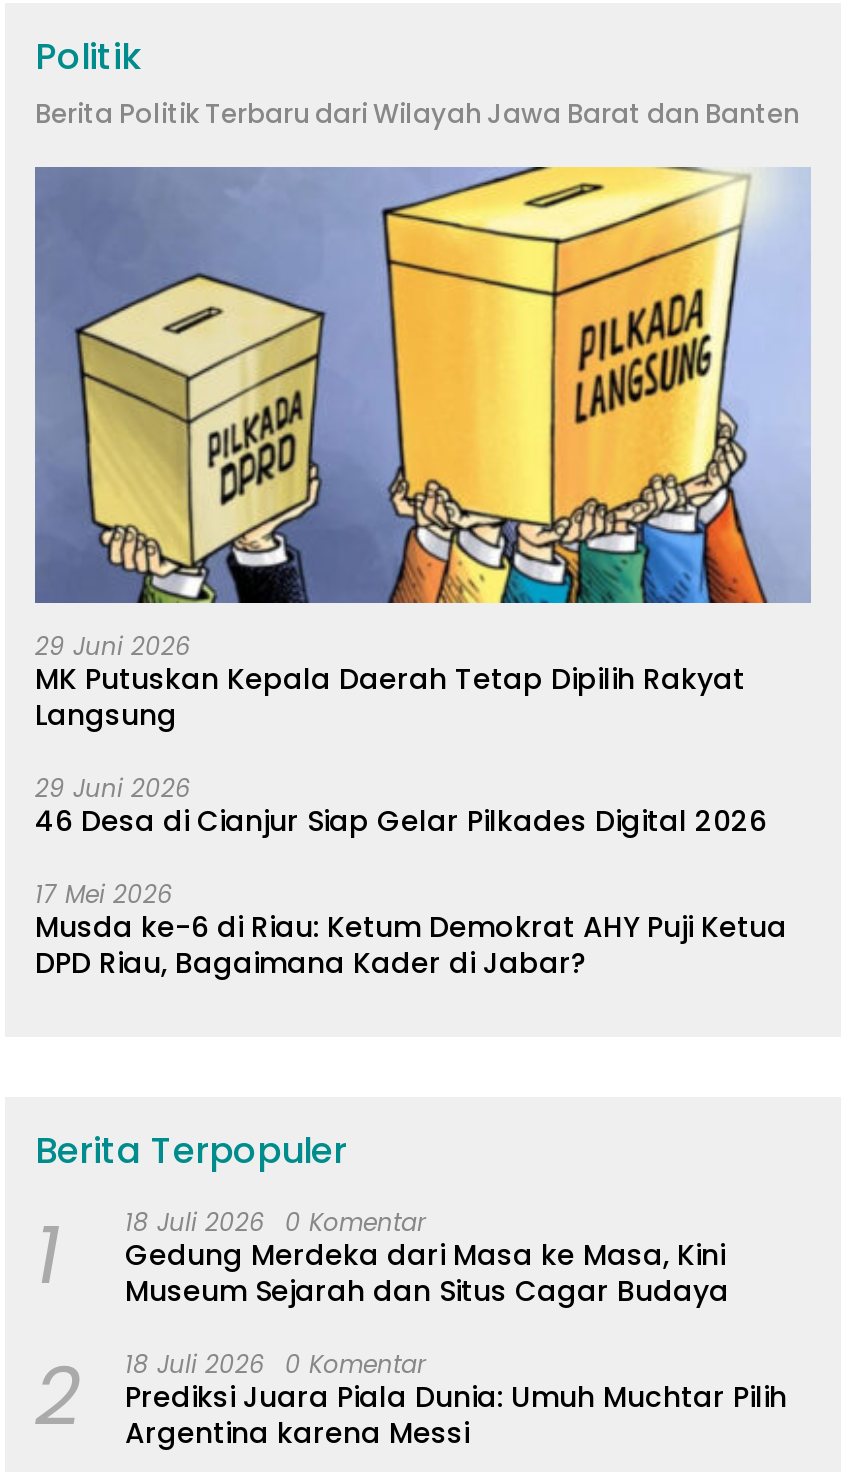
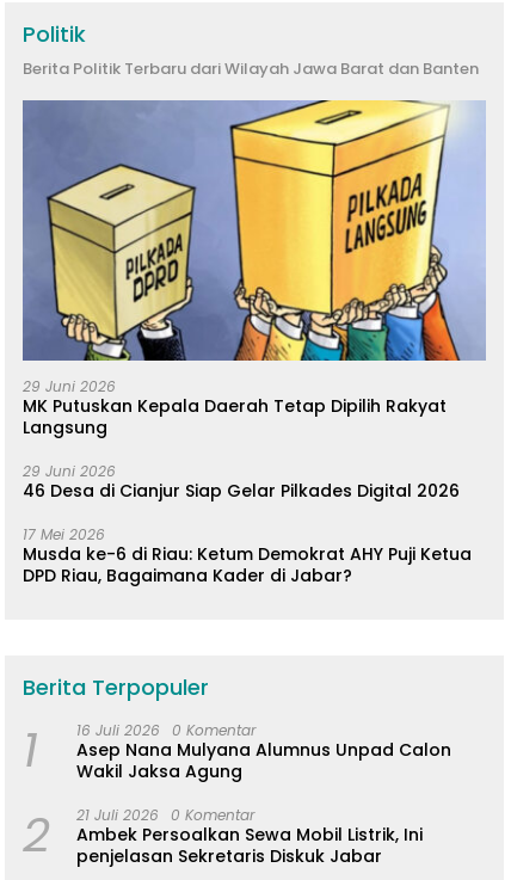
[125,1206,745,1312] 18 Juli 2026 0 Komentar | Gedung Merdeka dari Masa ke Masa, Kini | Museum Sejarah dan Situs Cagar Budaya -> [76,720,451,783] 16 Juli 2026 0 Komentar | Asep Nana Mulyana Alumnus Unpad Calon | Wakil Jaksa Agung
[125,1348,787,1454] 18 Juli 2026 0 Komentar | Prediksi Juara Piala Dunia: Umuh Muchtar Pilih | Argentina karena Messi -> [76,805,423,868] 21 Juli 2026 0 Komentar | Ambek Persoalkan Sewa Mobil Listrik, Ini | penjelasan Sekretaris Diskuk Jabar

